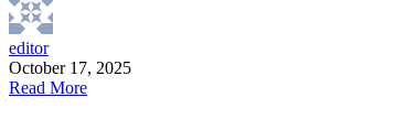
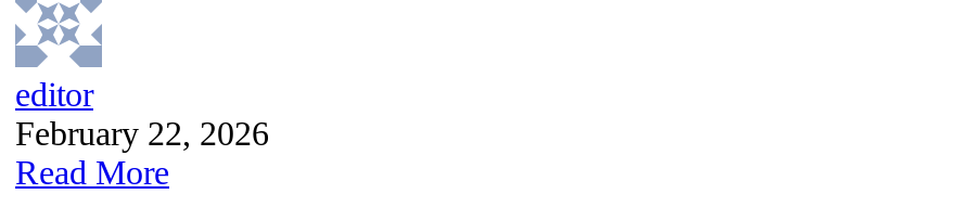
[9,58,131,77] October 17, 2025 -> [15,114,269,151] February 22, 2026

